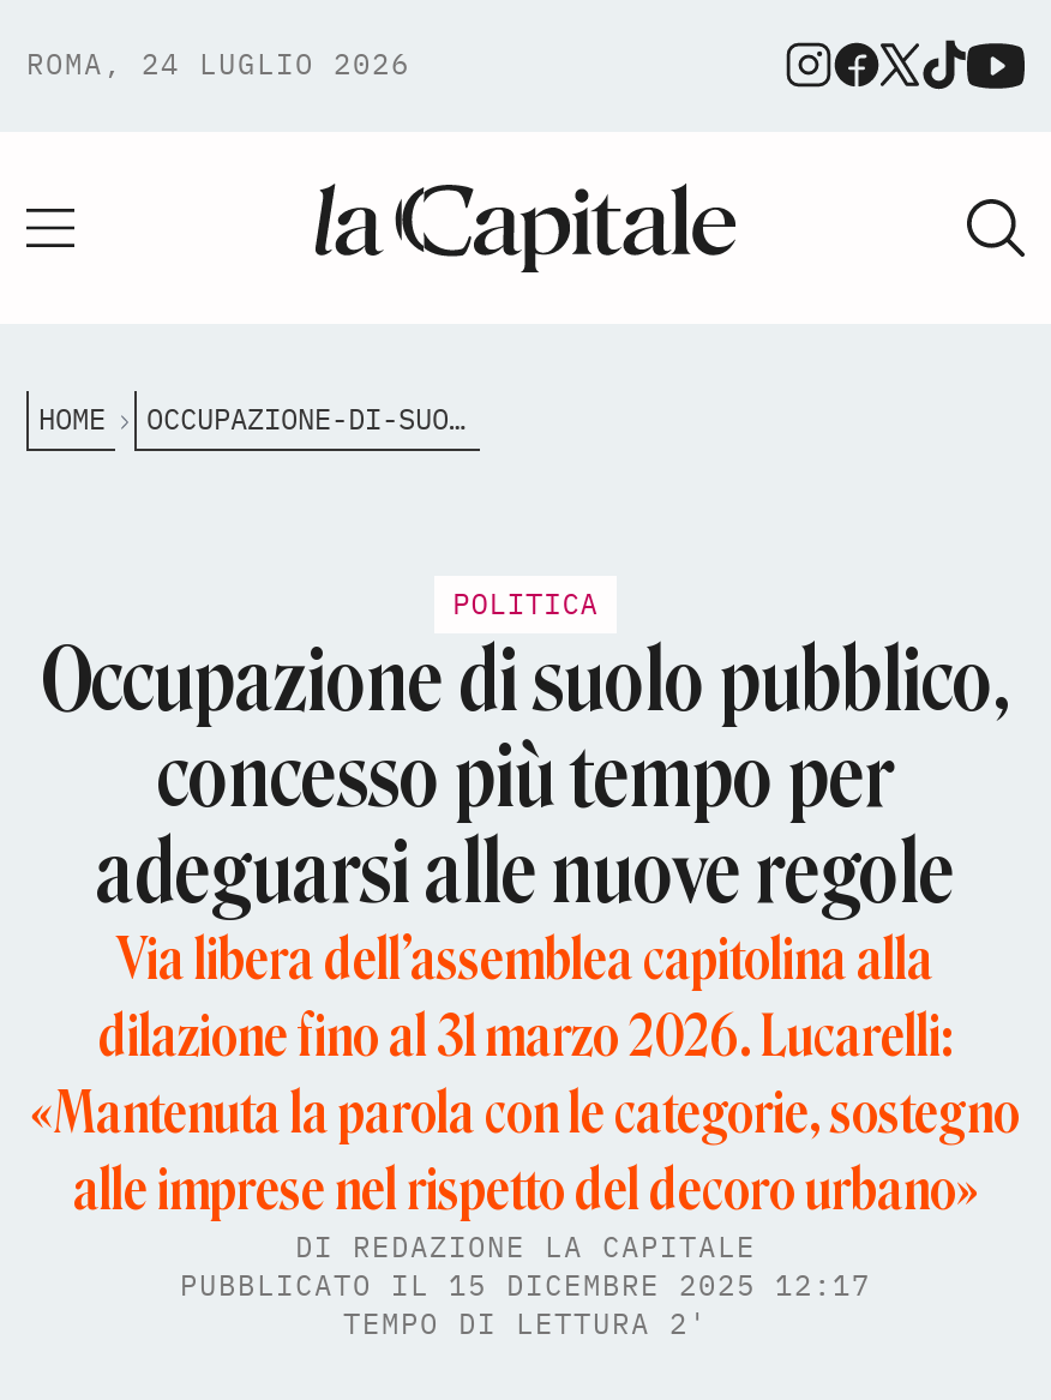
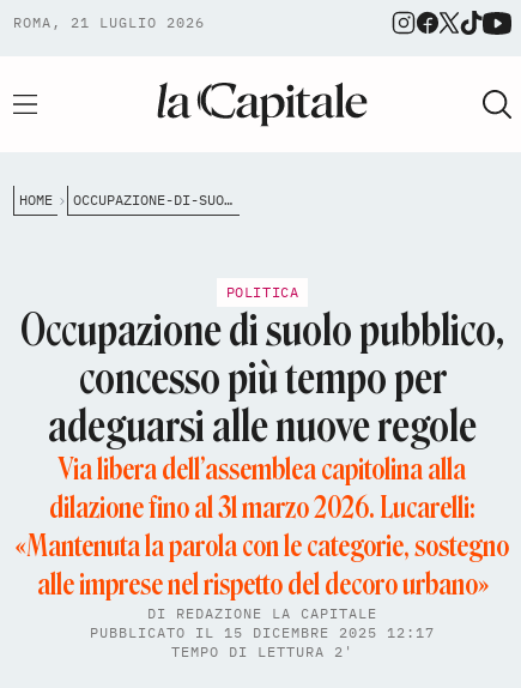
[26,46,410,82] ROMA, 24 LUGLIO 2026 -> [13,13,205,31] ROMA, 21 LUGLIO 2026

